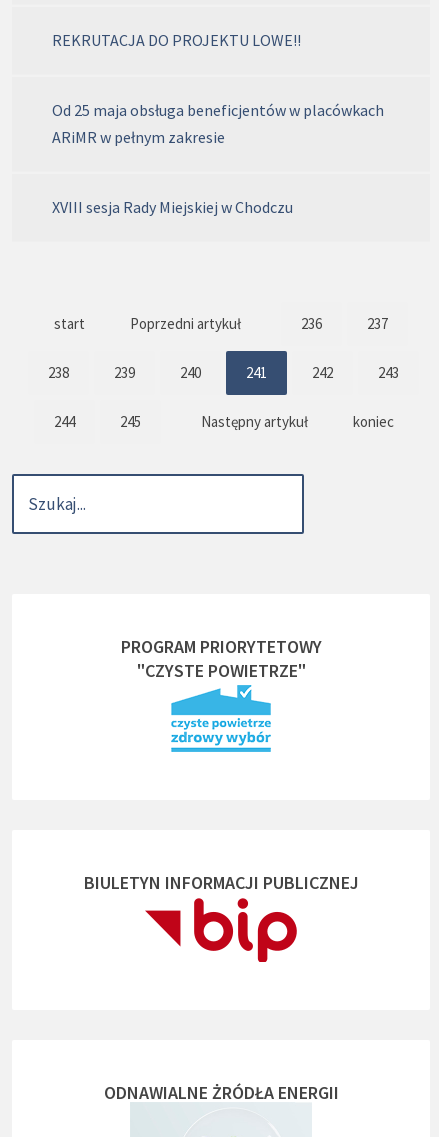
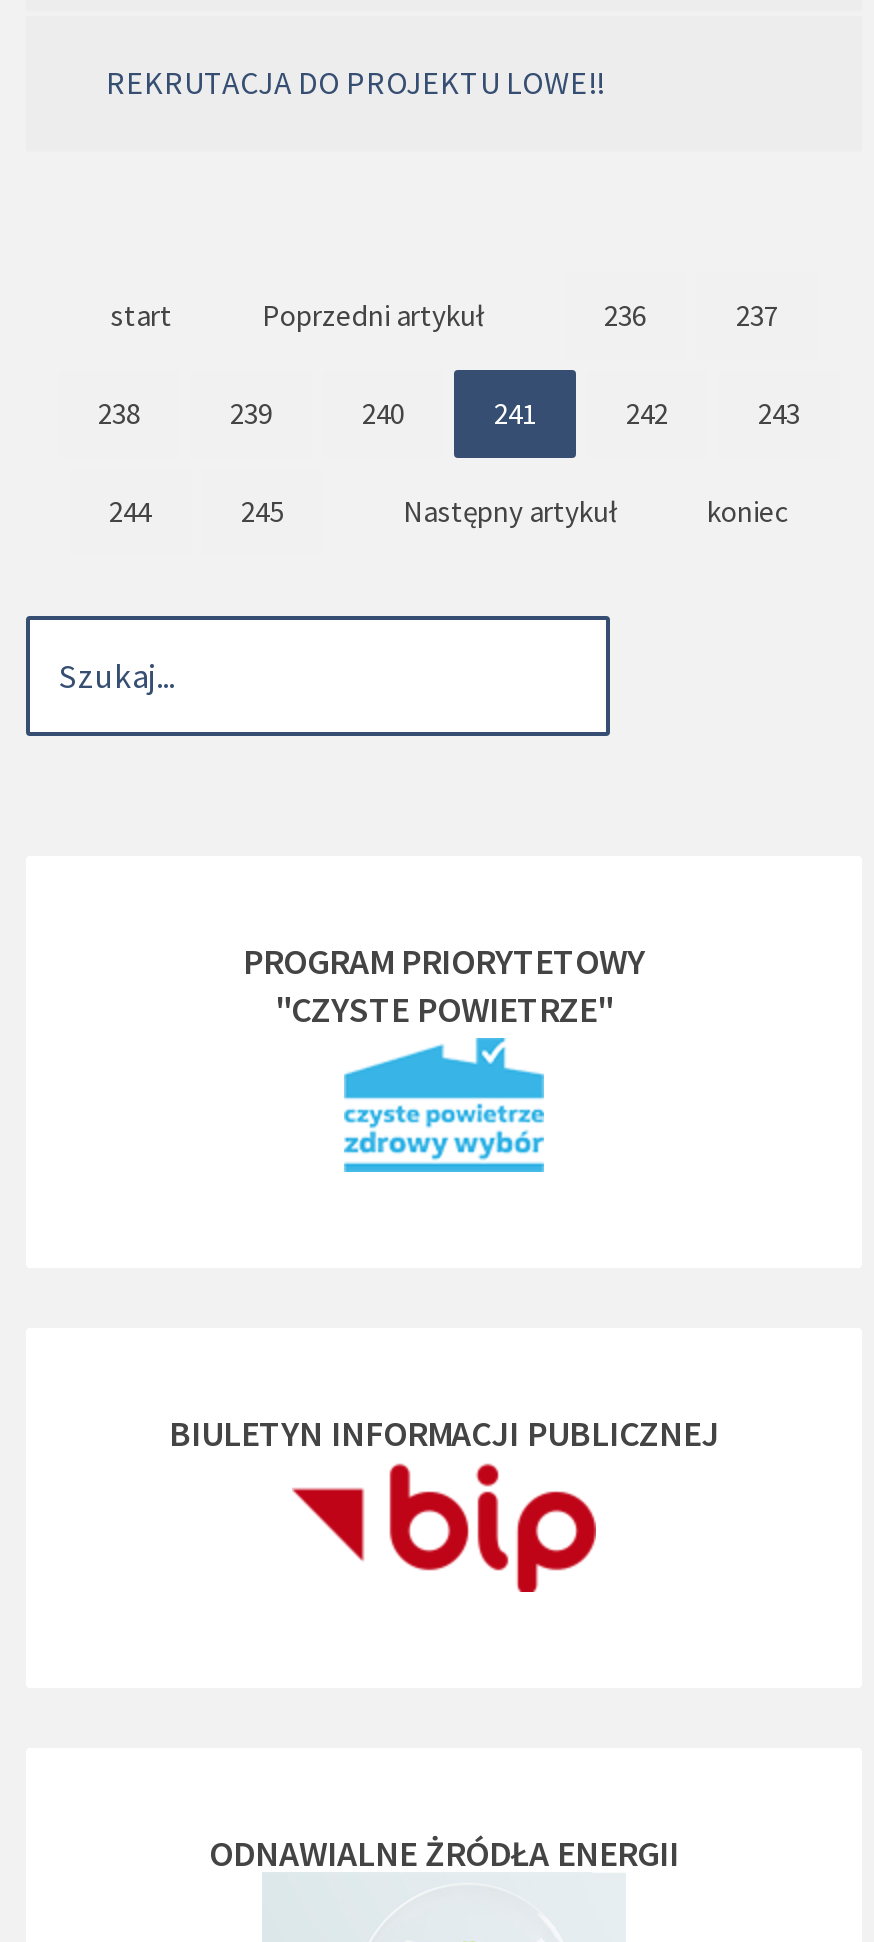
[52,100,384,217] Od 25 maja obsługa beneficjentów w placówkach | ARiMR w pełnym zakresie | XVIII sesja Rady Miejskiej w Chodczu -> none

